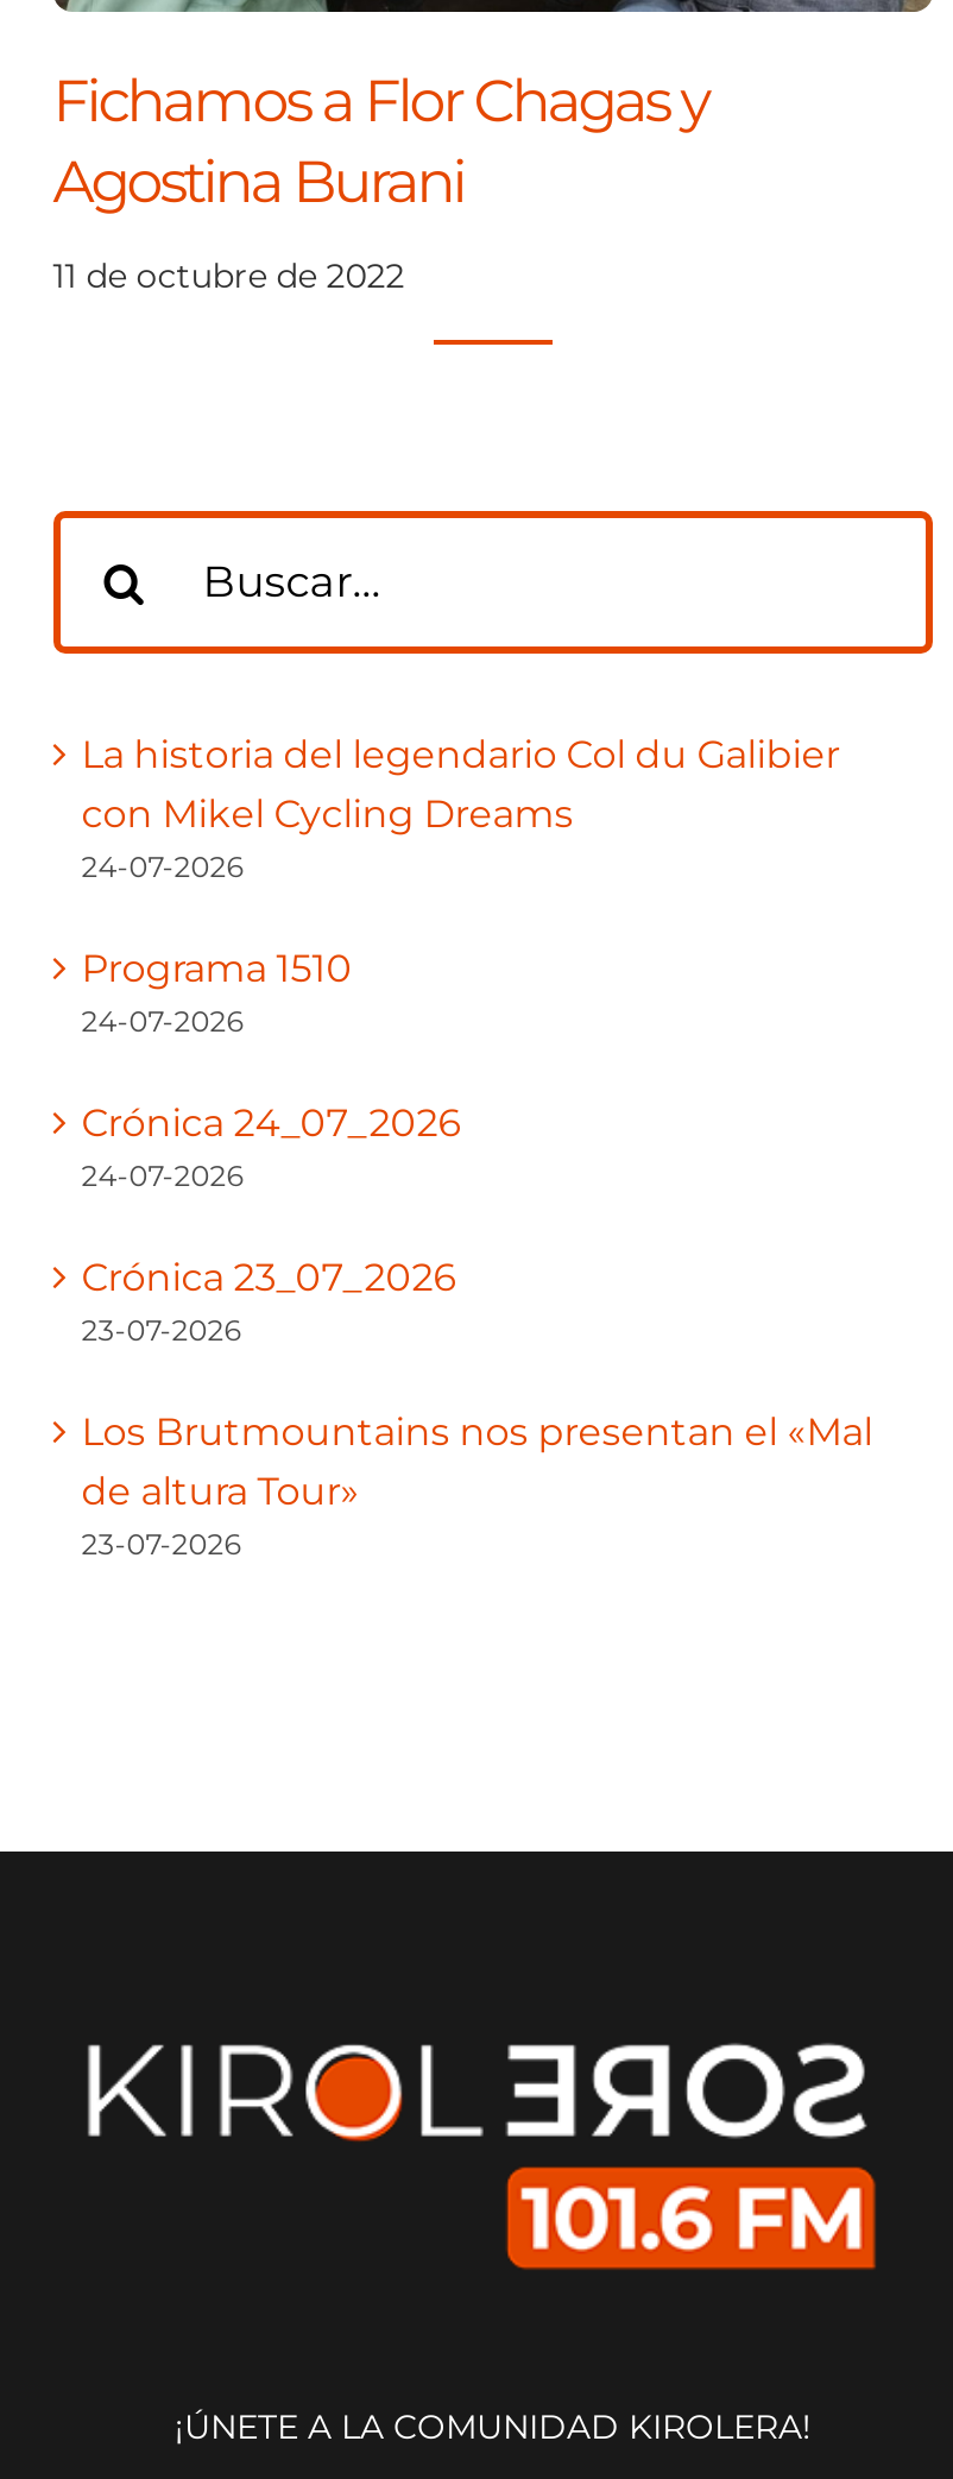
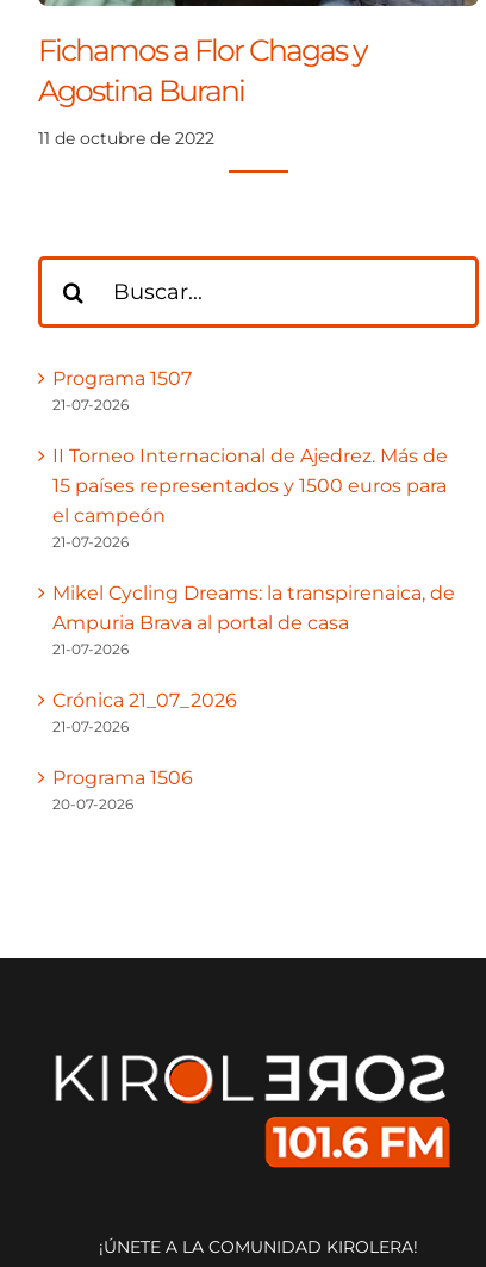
[82,732,840,884] La historia del legendario Col du Galibier | con Mikel Cycling Dreams | 24-07-2026 -> [52,367,192,414] Programa 1507 | 21-07-2026
[82,946,352,1039] Programa 1510 | 24-07-2026 -> [52,445,448,551] II Torneo Internacional de Ajedrez. Más de | 15 países representados y 1500 euros para | el campeón | 21-07-2026
[82,1101,462,1193] Crónica 24_07_2026 | 24-07-2026 -> [52,582,455,658] Mikel Cycling Dreams: la transpirenaica, de | Ampuria Brava al portal de casa | 21-07-2026
[82,1255,457,1348] Crónica 23_07_2026 | 23-07-2026 -> [52,689,237,736] Crónica 21_07_2026 | 21-07-2026
[82,1410,873,1562] Los Brutmountains nos presentan el «Mal | de altura Tour» | 23-07-2026 -> [52,767,193,813] Programa 1506 | 20-07-2026

